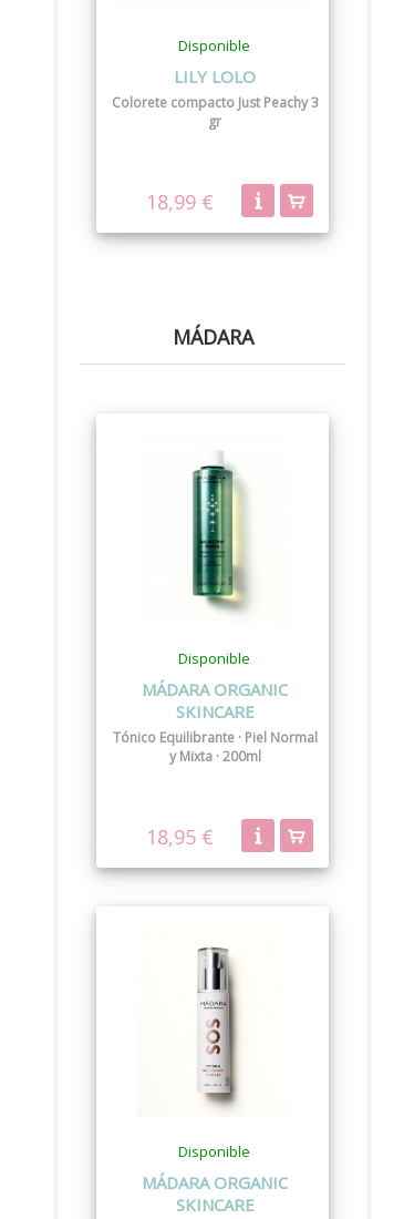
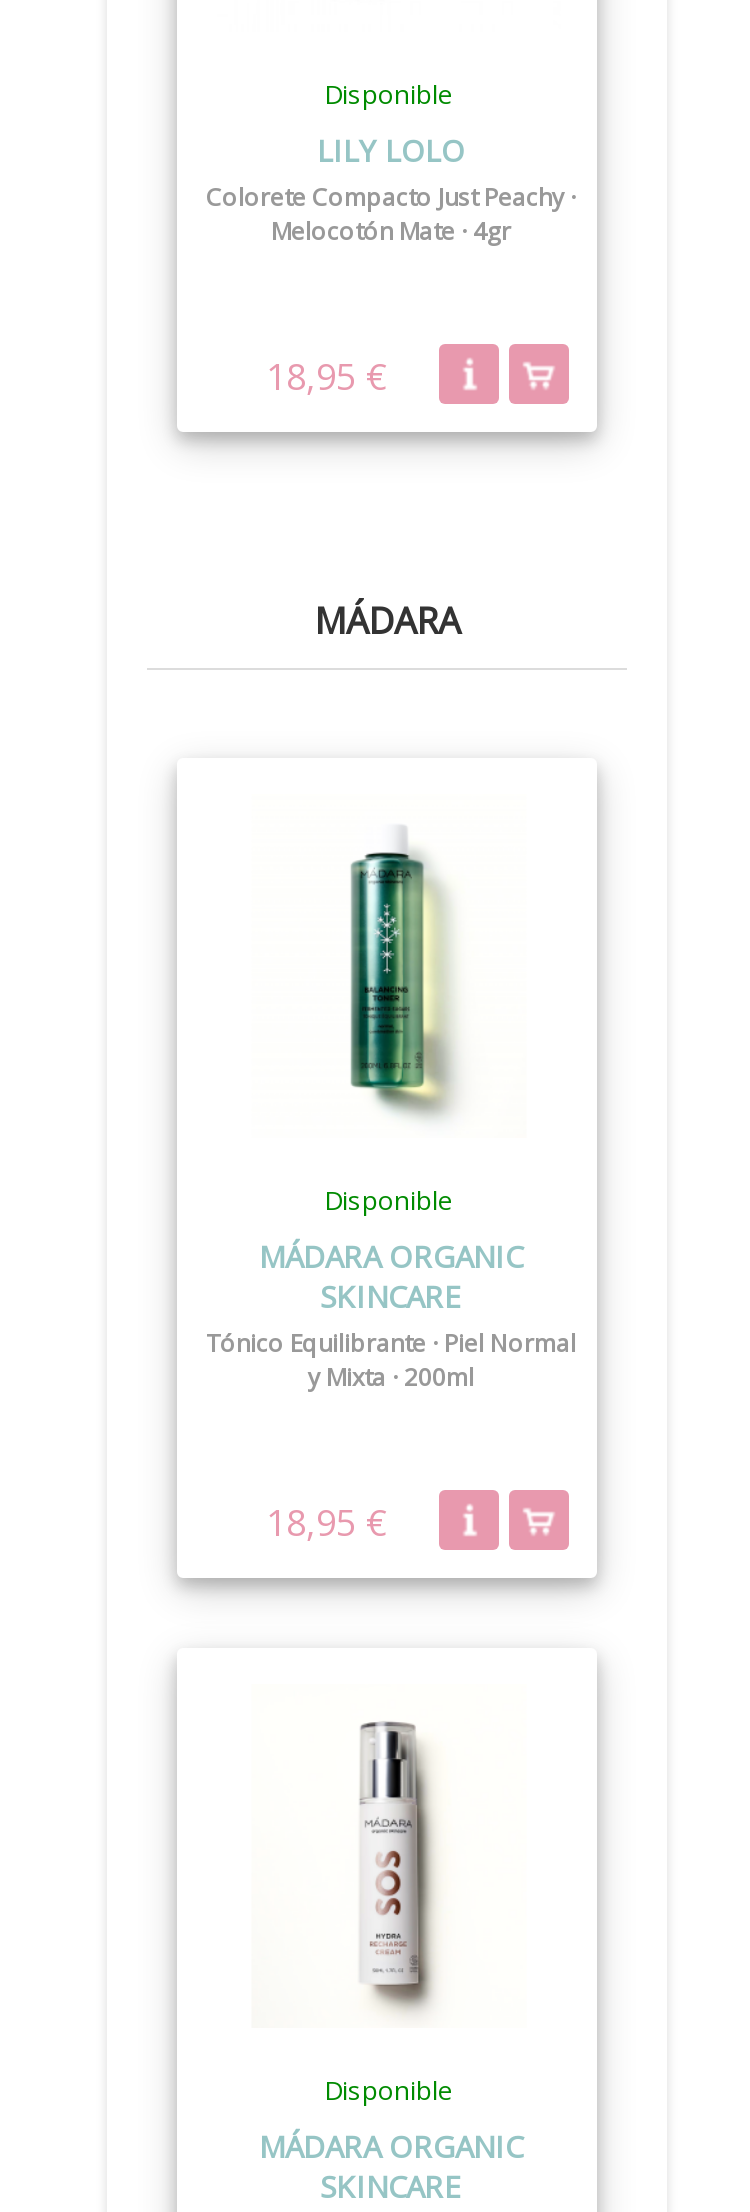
[111,93,318,131] Colorete compacto Just Peachy 3 | gr -> [206,180,576,248] Colorete Compacto Just Peachy · | Melocotón Mate · 4gr
[146,188,213,215] 18,99 € -> [266,352,388,400] 18,95 €

